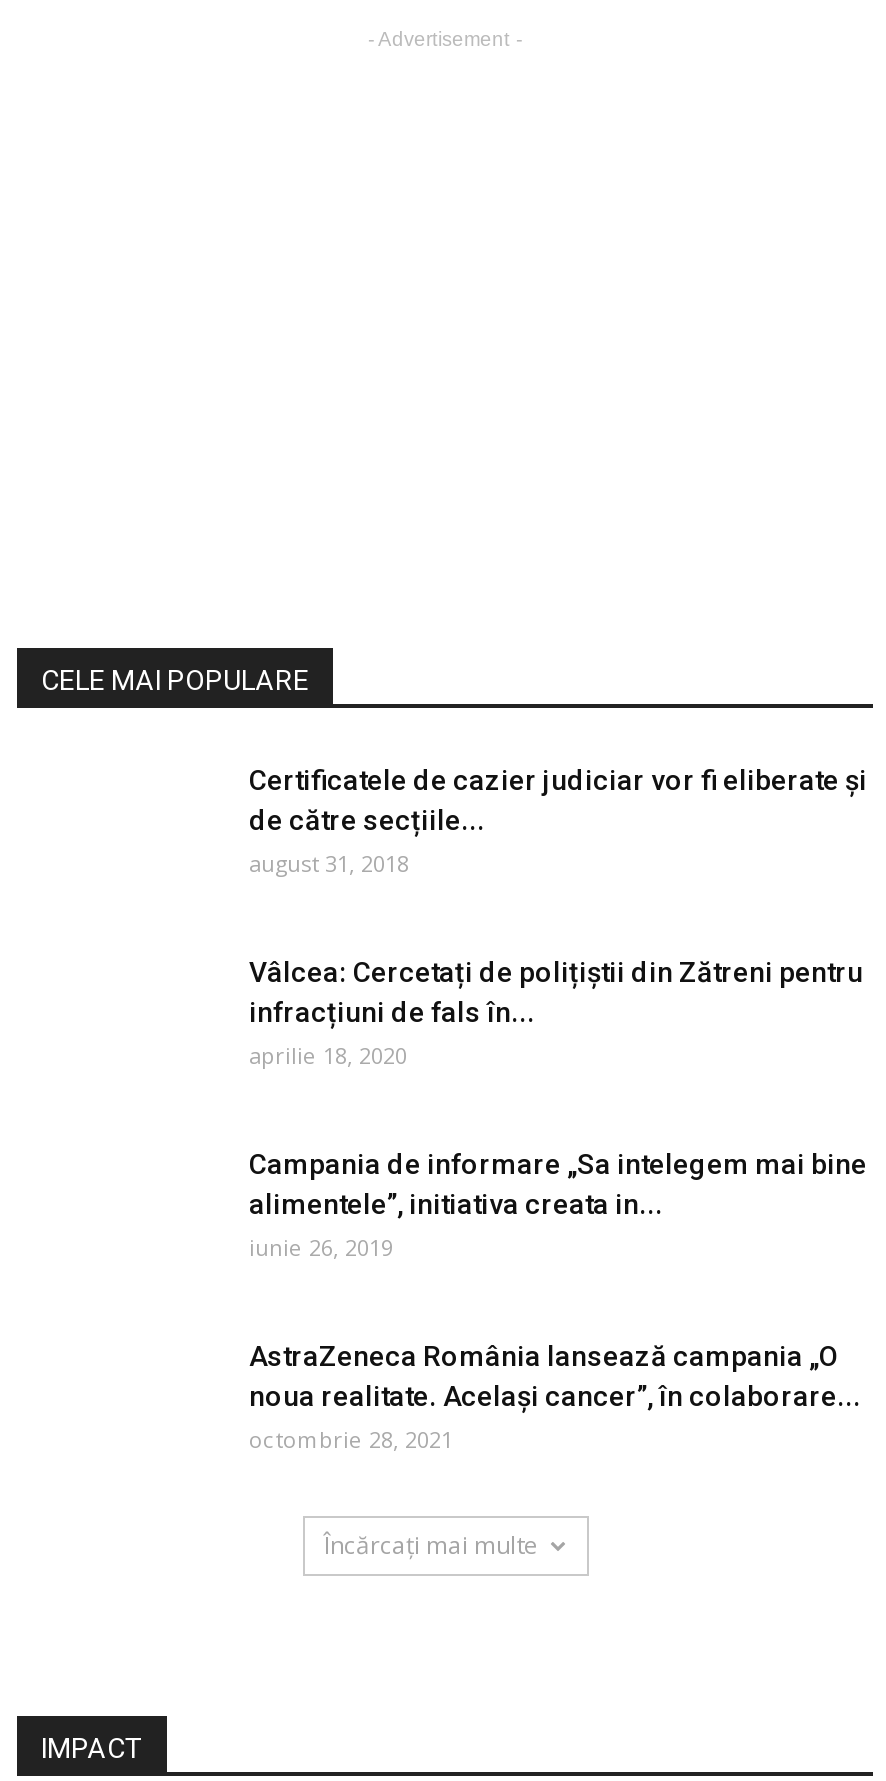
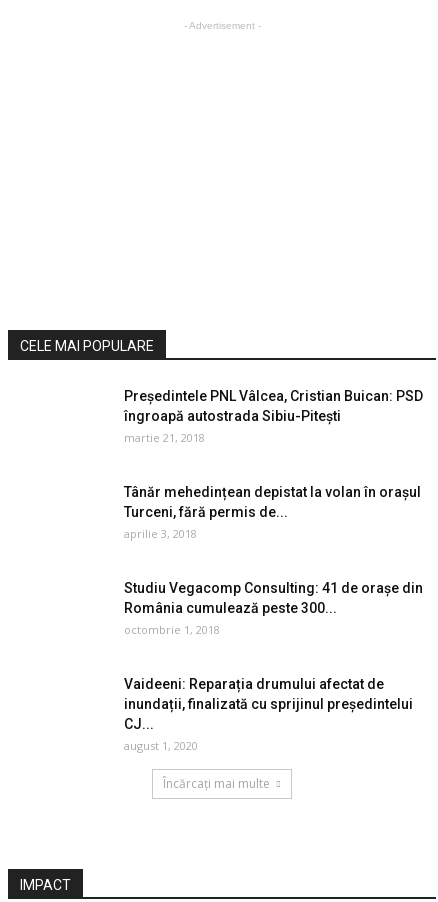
[249,765,867,879] Certificatele de cazier judiciar vor fi eliberate și | de către secțiile... | august 31, 2018 -> [124,388,423,445] Preşedintele PNL Vâlcea, Cristian Buican: PSD | îngroapă autostrada Sibiu-Piteşti | martie 21, 2018
[249,957,863,1071] Vâlcea: Cercetați de polițiștii din Zătreni pentru | infracțiuni de fals în... | aprilie 18, 2020 -> [124,484,421,541] Tânăr mehedințean depistat la volan în orașul | Turceni, fără permis de... | aprilie 3, 2018
[249,1149,867,1263] Campania de informare „Sa intelegem mai bine | alimentele”, initiativa creata in... | iunie 26, 2019 -> [124,580,423,637] Studiu Vegacomp Consulting: 41 de orașe din | România cumulează peste 300... | octombrie 1, 2018
[249,1341,861,1455] AstraZeneca România lansează campania „O | noua realitate. Același cancer”, în colaborare... | octombrie 28, 2021 -> [124,676,413,753] Vaideeni: Reparația drumului afectat de | inundații, finalizată cu sprijinul președintelui | CJ... | august 1, 2020

